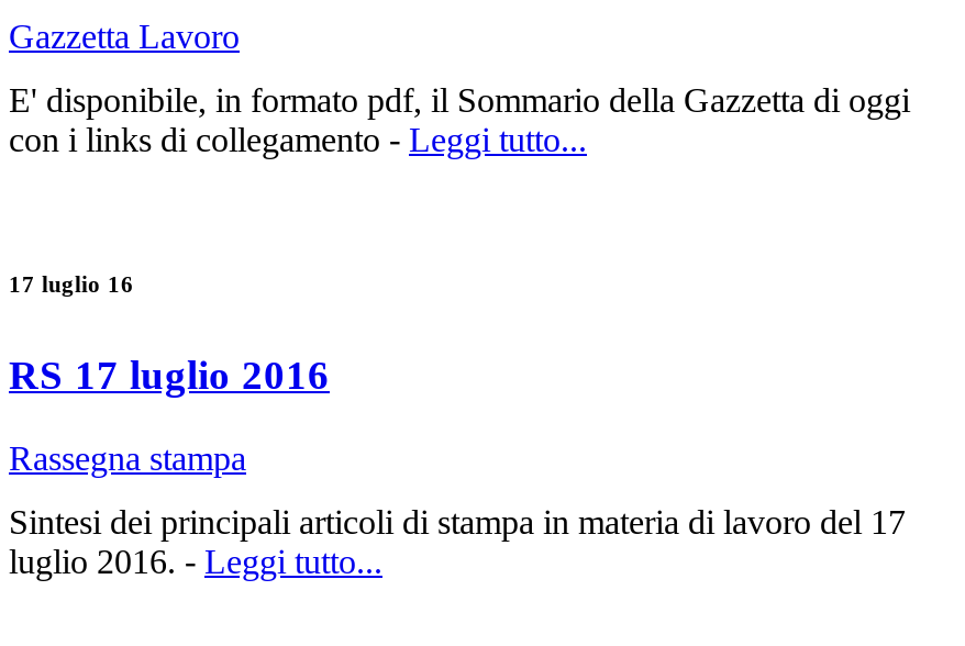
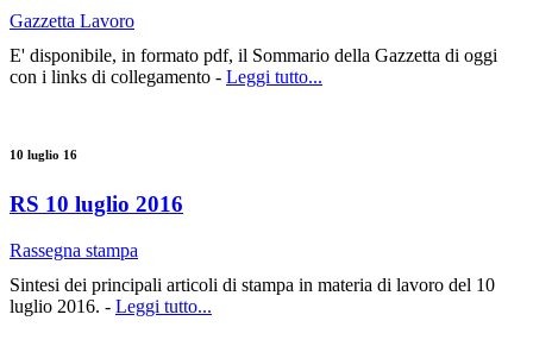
[9,269,134,296] 17 luglio 16 -> [10,148,77,162] 10 luglio 16
[9,351,330,397] RS 17 luglio 2016 -> [10,192,183,217] RS 10 luglio 2016
[9,504,906,541] Sintesi dei principali articoli di stampa in materia di lavoro del 17 -> [10,274,495,295] Sintesi dei principali articoli di stampa in materia di lavoro del 10

